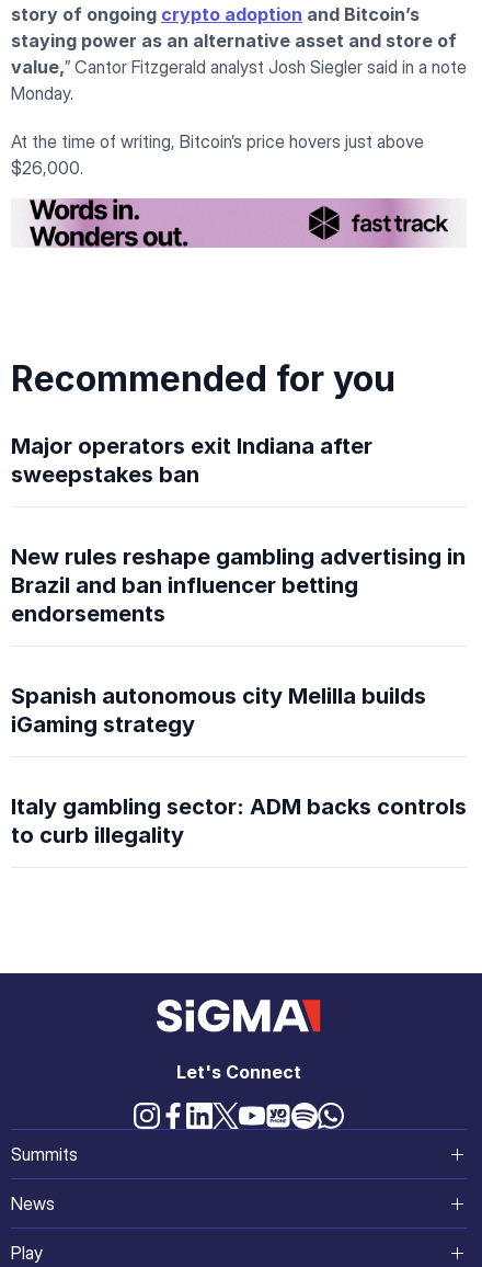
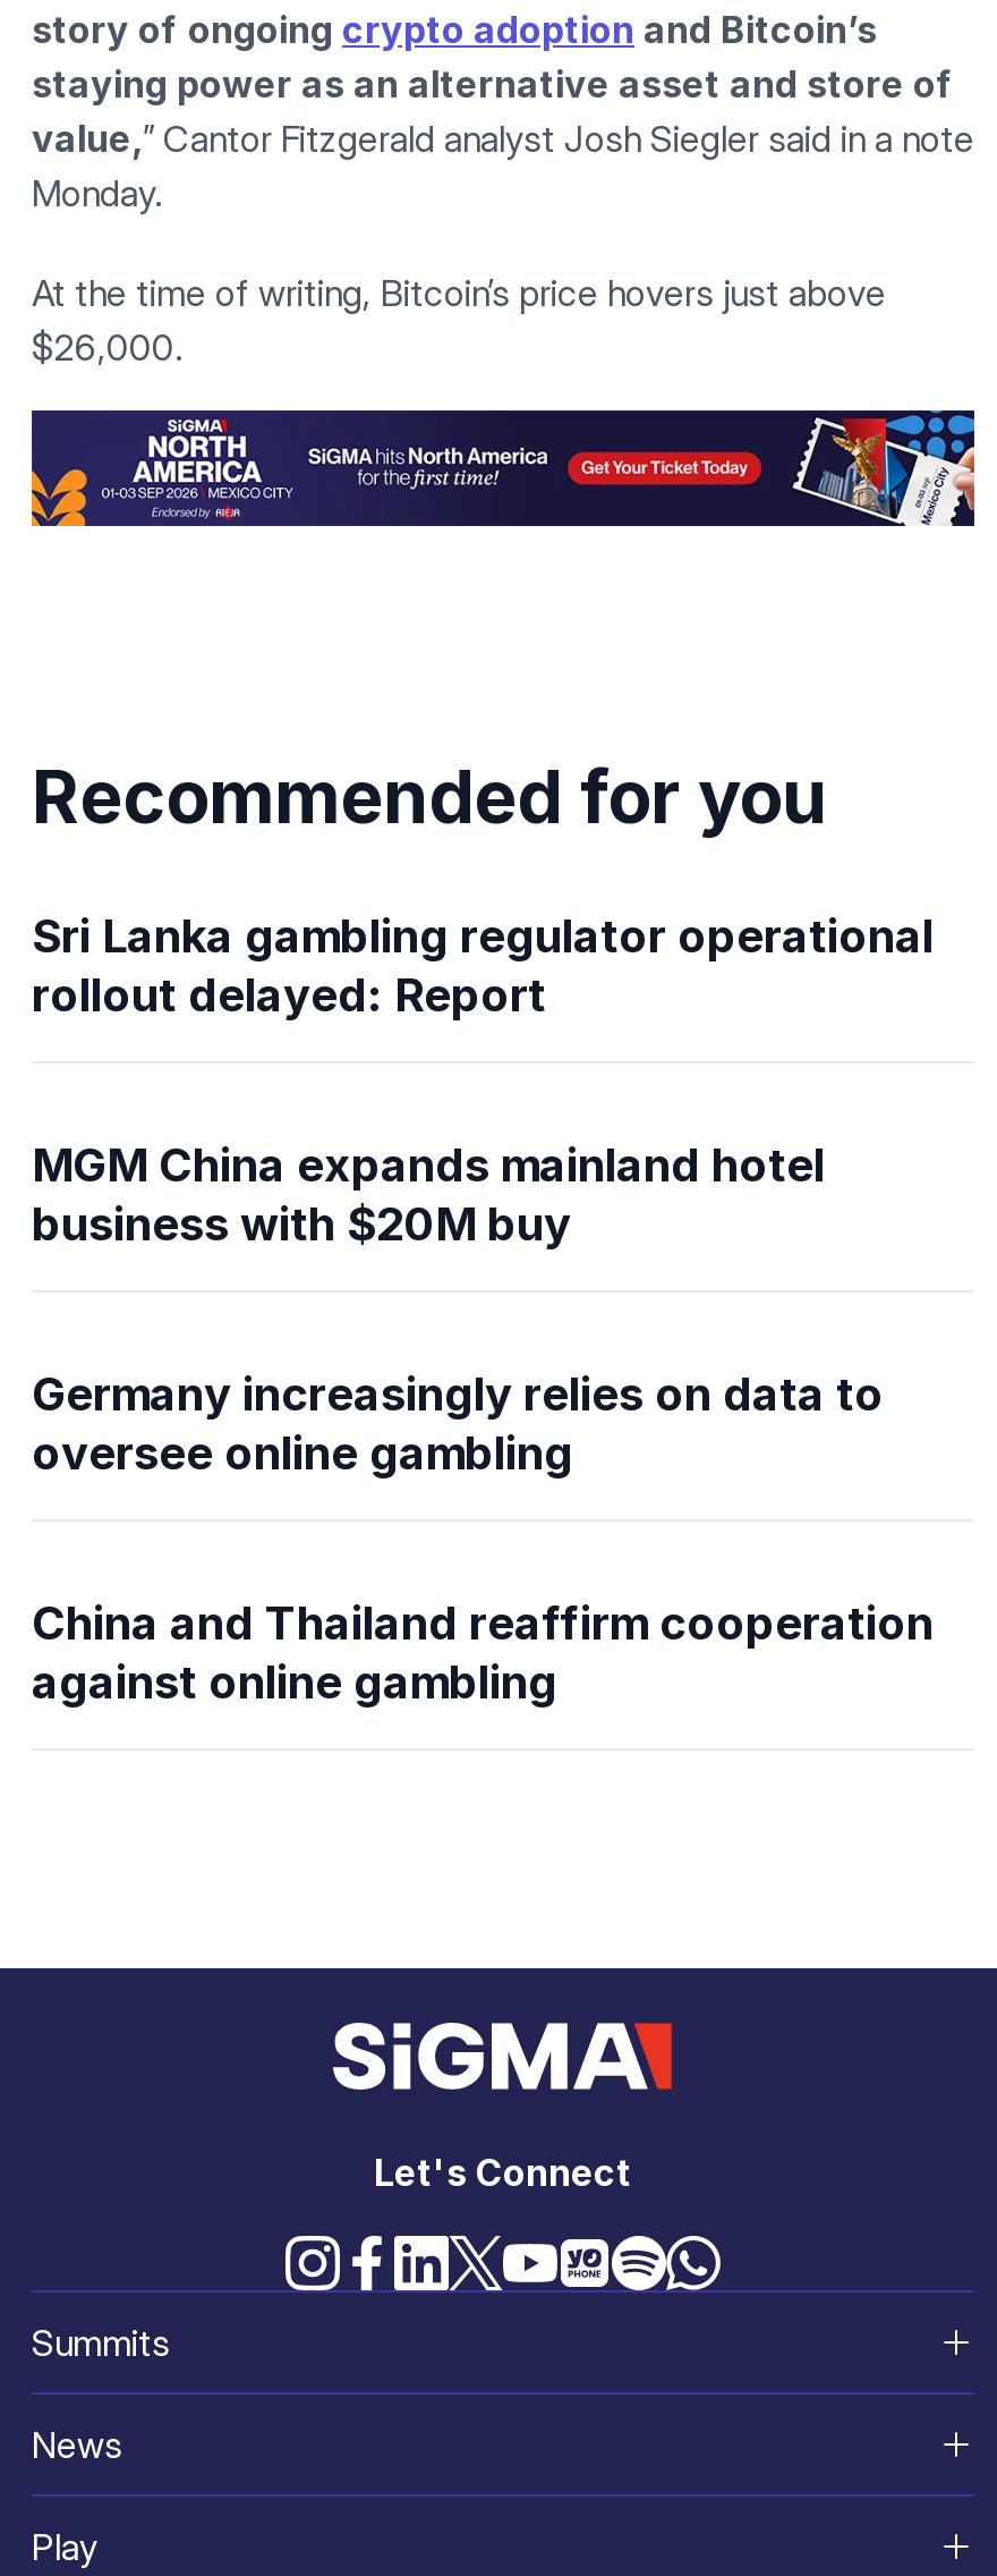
[11,197,467,249] [image] -> [29,408,977,528] [image]
[11,433,372,488] Major operators exit Indiana after | sweepstakes ban -> [32,908,934,1022] Sri Lanka gambling regulator operational | rollout delayed: Report
[11,543,466,627] New rules reshape gambling advertising in | Brazil and ban influencer betting | endorsements -> [32,1137,825,1251] MGM China expands mainland hotel | business with $20M buy
[11,683,426,737] Spanish autonomous city Melilla builds | iGaming strategy -> [32,1366,884,1480] Germany increasingly relies on data to | oversee online gambling
[11,793,467,848] Italy gambling sector: ADM backs controls | to curb illegality -> [32,1595,934,1709] China and Thailand reaffirm cooperation | against online gambling

